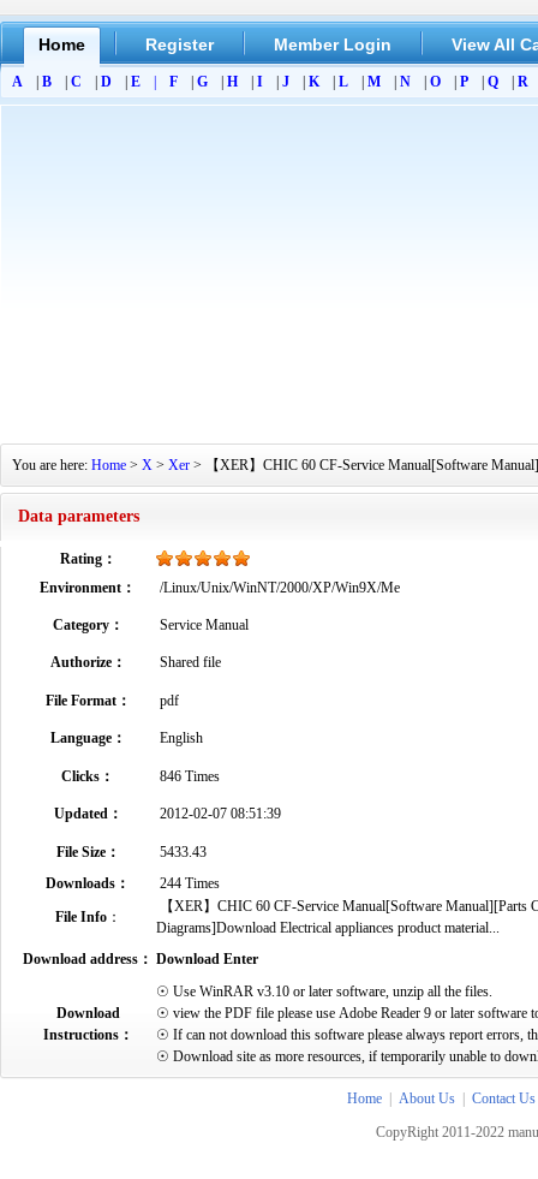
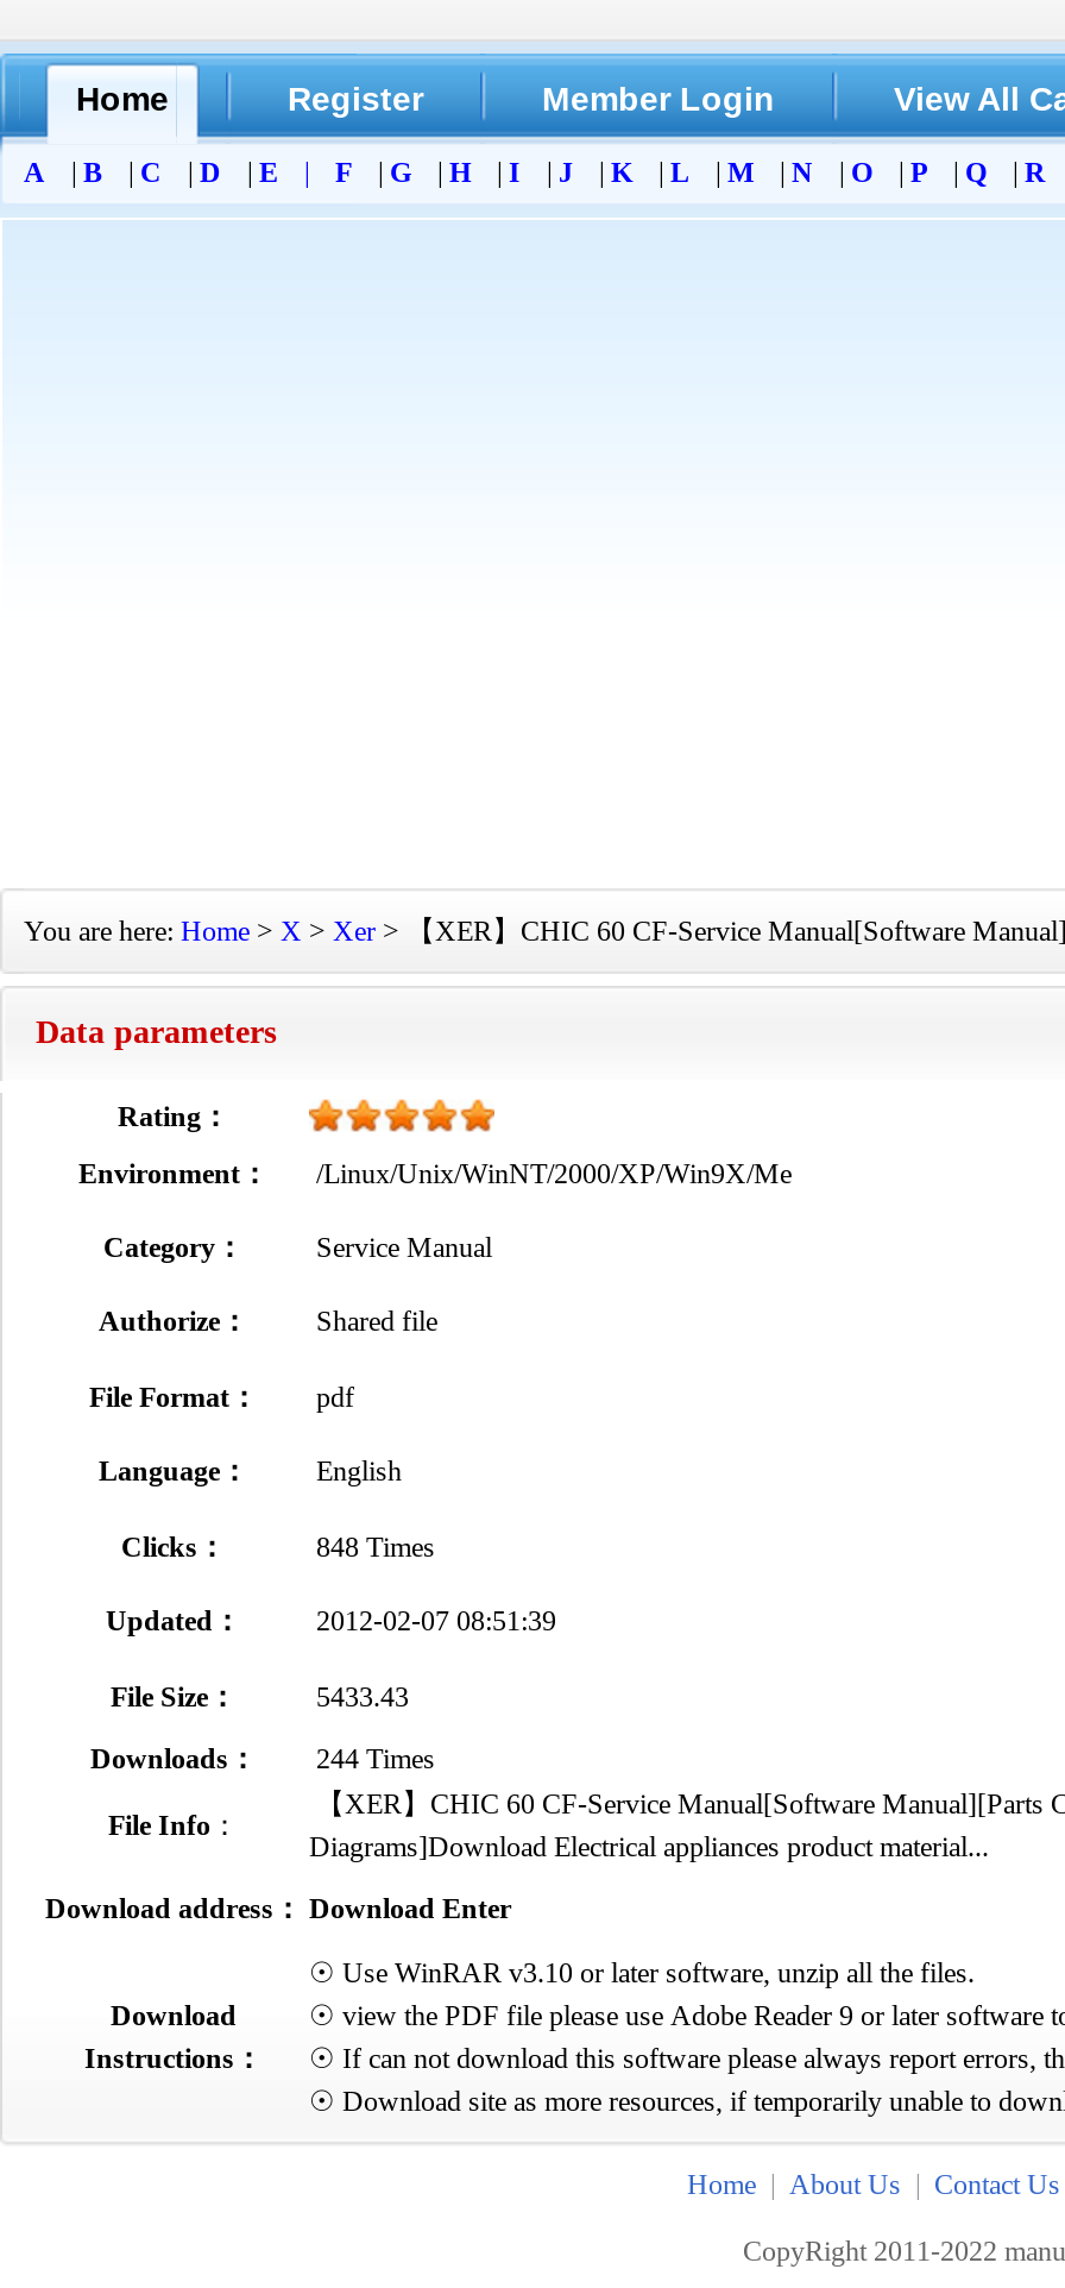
[156,768,220,785] 846 Times -> [309,1530,435,1564] 848 Times

